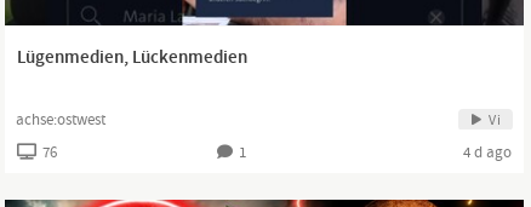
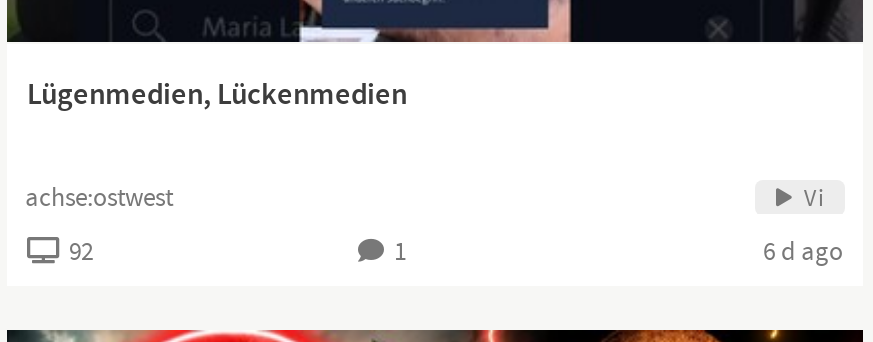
[42,143,57,162] 76 -> [69,236,93,268] 92
[463,143,512,162] 4 d ago -> [763,236,843,268] 6 d ago

